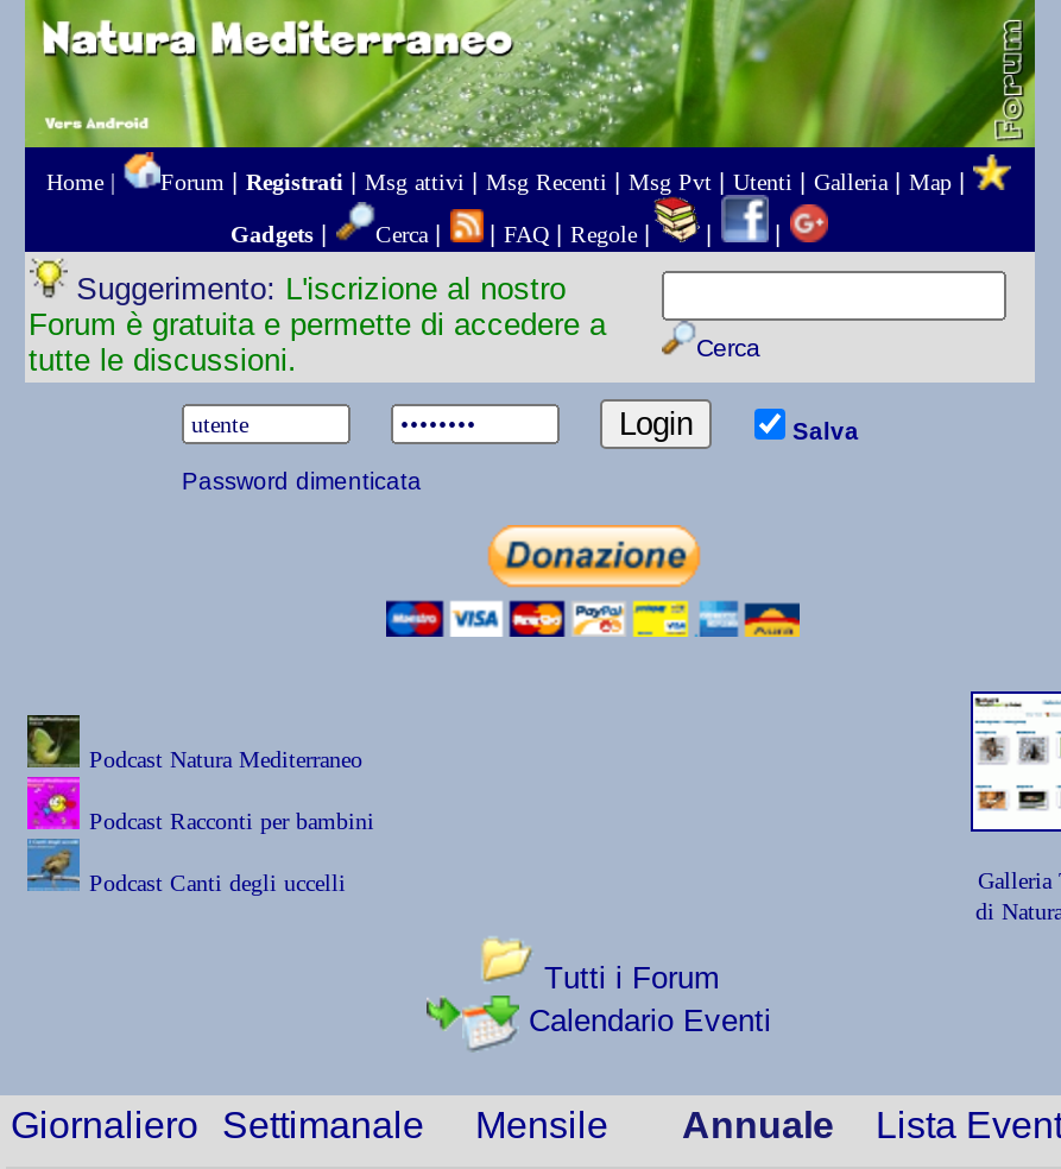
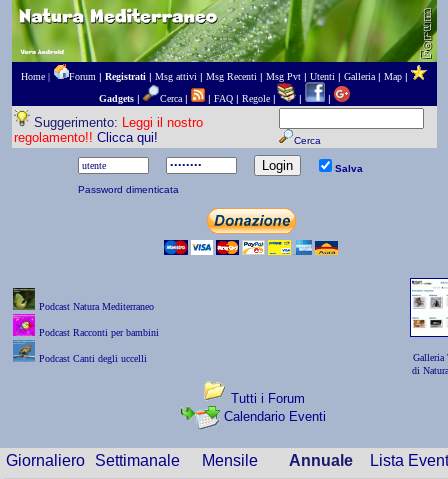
[29,271,606,378] Suggerimento: L'iscrizione al nostro | Forum è gratuita e permette di accedere a | tutte le discussioni. -> [13,115,203,145] Suggerimento: Leggi il nostro | regolamento!! Clicca qui!

